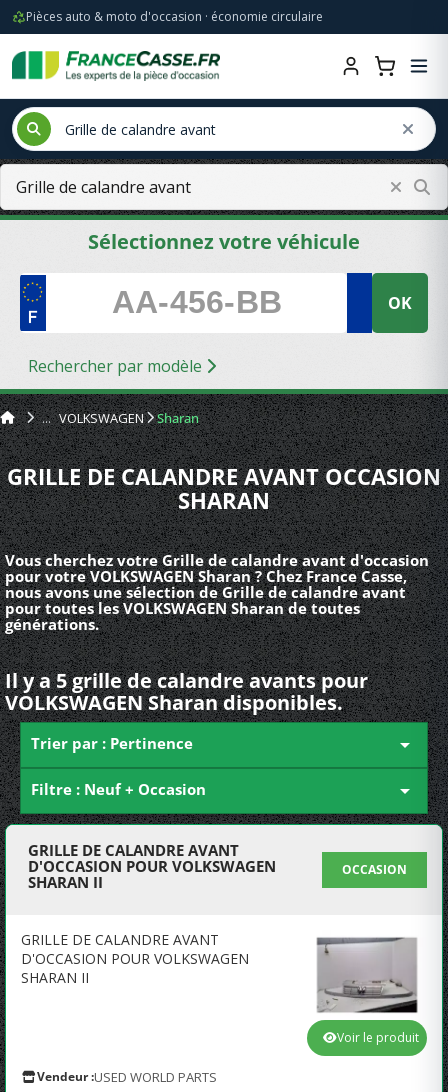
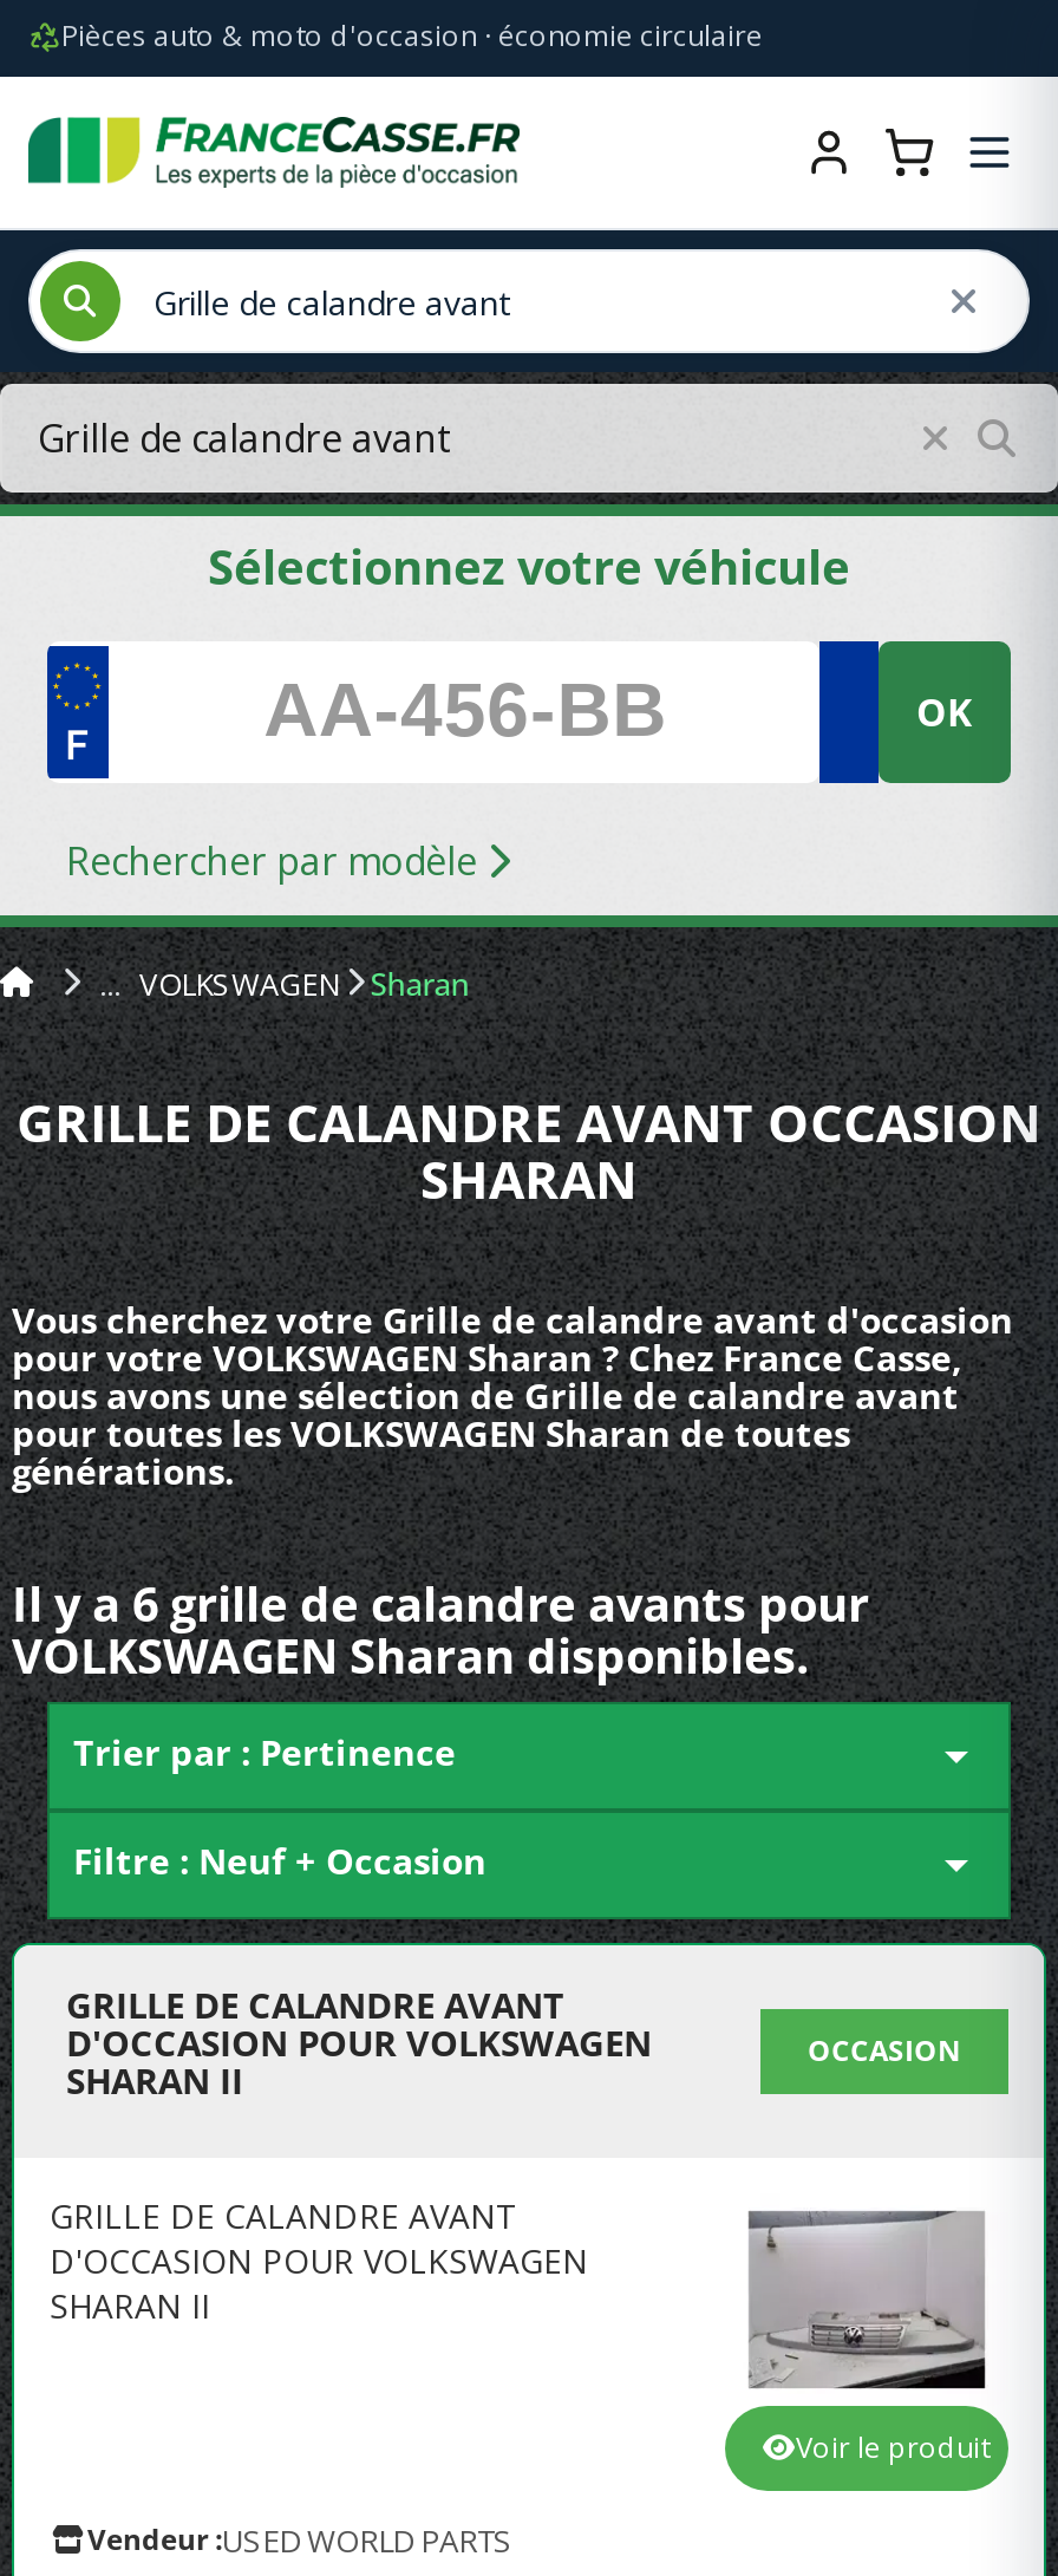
[5,667,368,694] Il y a 5 grille de calandre avants pour -> [12,1572,869,1636] Il y a 6 grille de calandre avants pour

